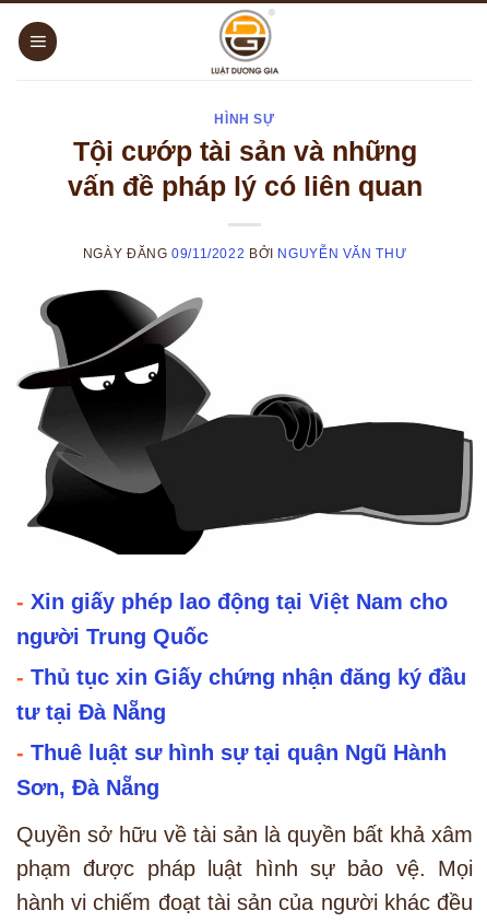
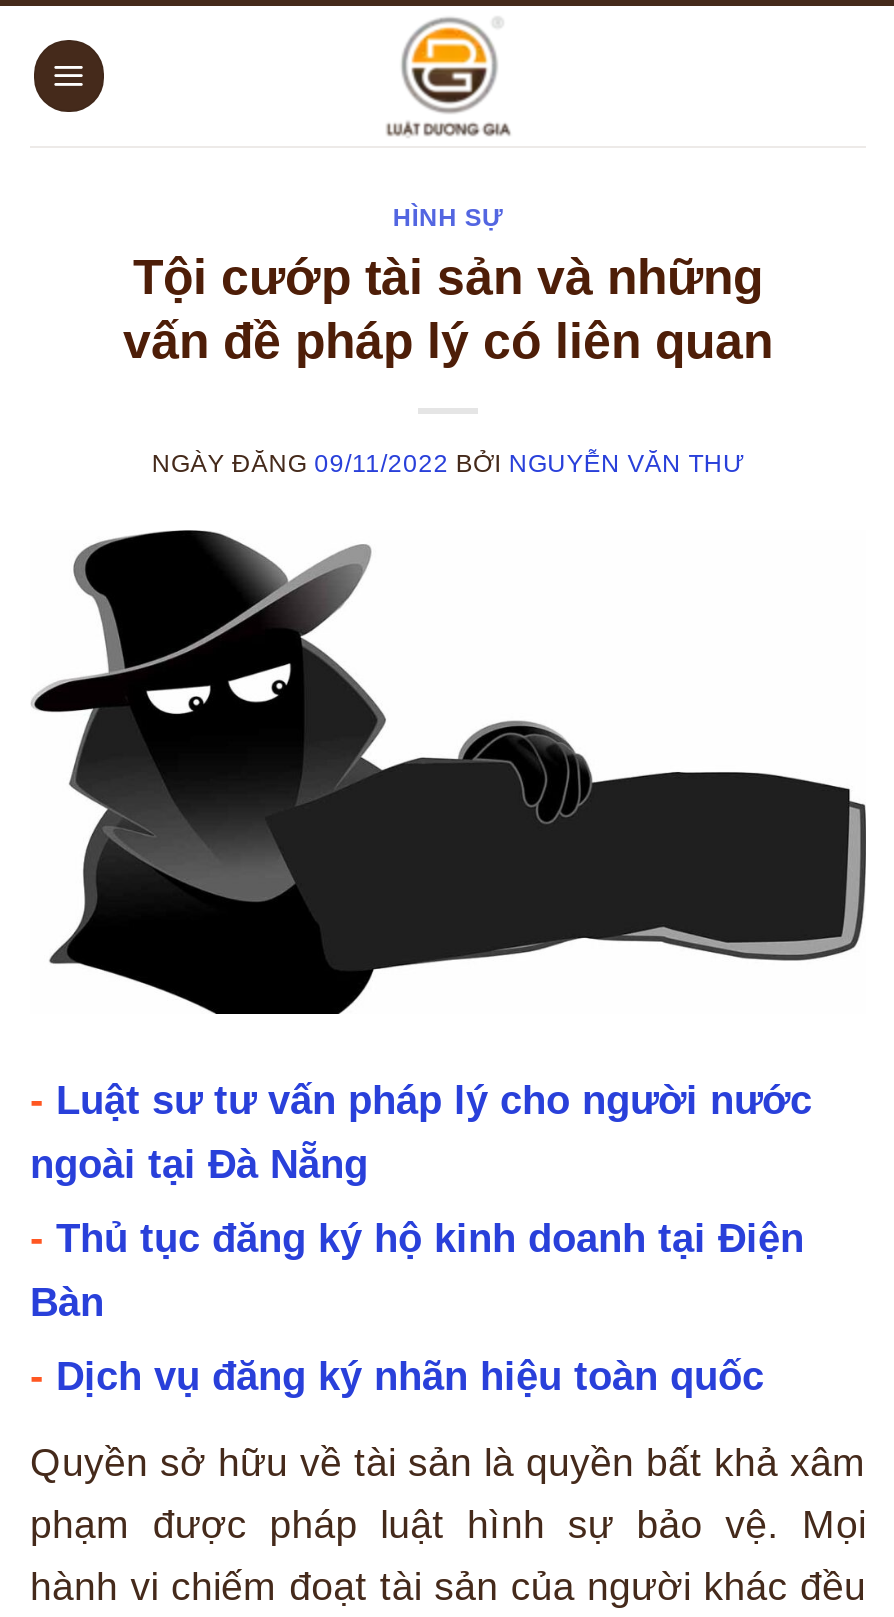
[16,589,466,799] - Xin giấy phép lao động tại Việt Nam cho | người Trung Quốc | - Thủ tục xin Giấy chứng nhận đăng ký đầu | tư tại Đà Nẵng | - Thuê luật sư hình sự tại quận Ngũ Hành | Sơn, Đà Nẵng -> [30,1077,812,1397] - Luật sư tư vấn pháp lý cho người nước | ngoài tại Đà Nẵng | - Thủ tục đăng ký hộ kinh doanh tại Điện | Bàn | - Dịch vụ đăng ký nhãn hiệu toàn quốc

